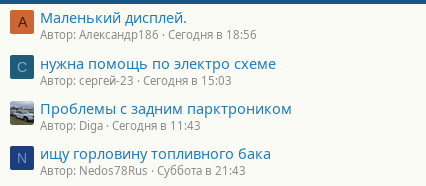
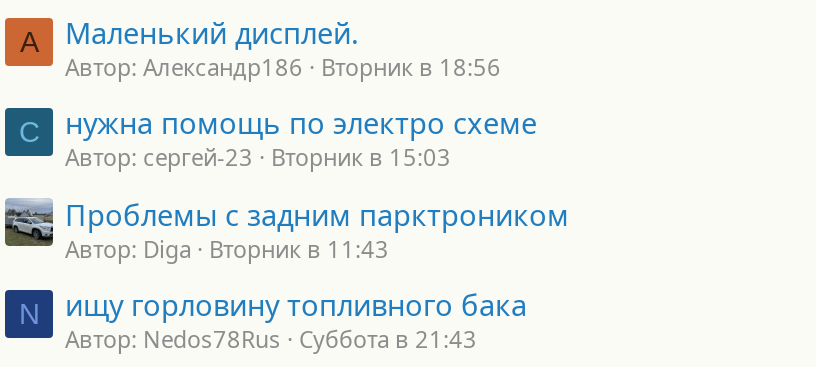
[40,27,257,42] Автор: Александр186 Сегодня в 18:56 -> [65,52,501,82] Автор: Александр186 Вторник в 18:56
[40,72,232,87] Автор: сергей-23 Сегодня в 15:03 -> [65,143,451,173] Автор: сергей-23 Вторник в 15:03
[40,118,201,133] Автор: Diga Сегодня в 11:43 -> [65,234,389,264] Автор: Diga Вторник в 11:43

